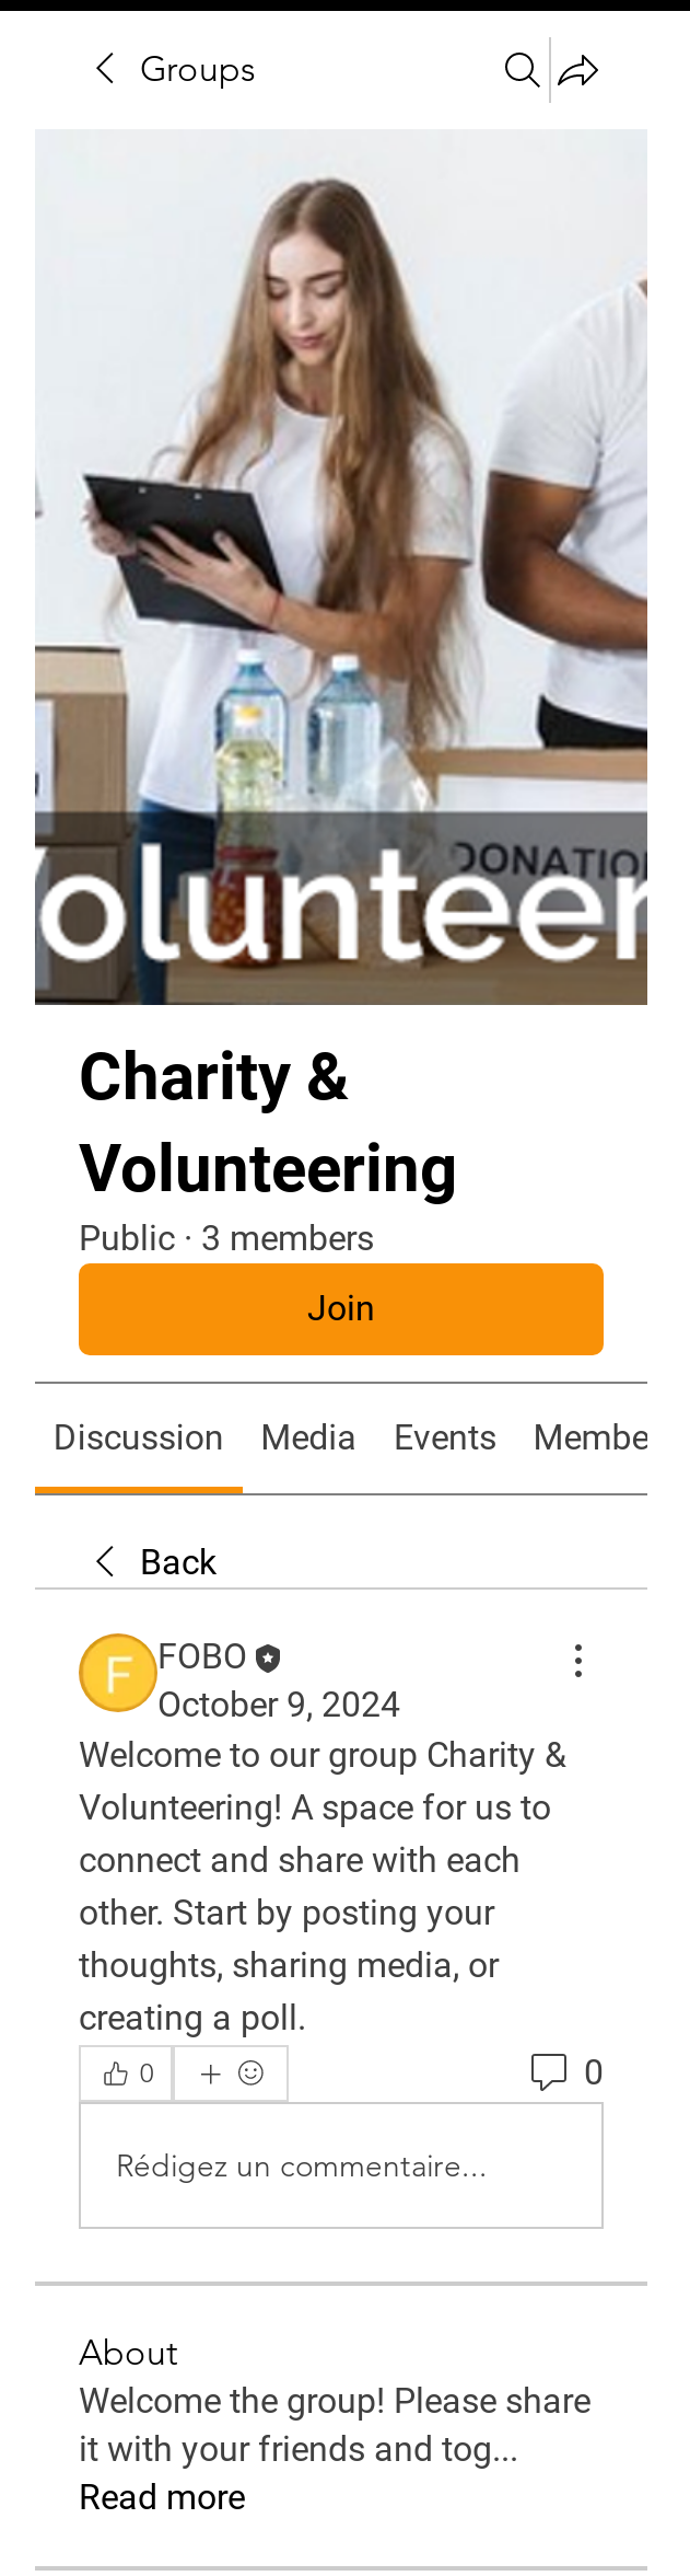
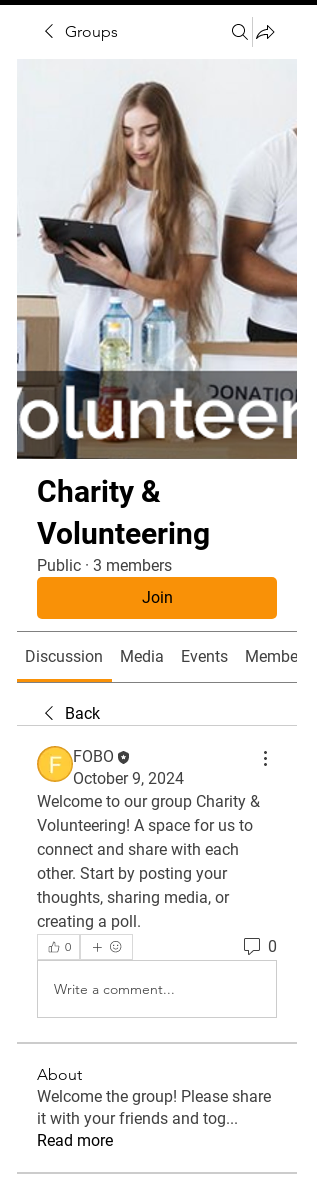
[116,2145,488,2184] Rédigez un commentaire... -> [54,979,175,997] Write a comment...

